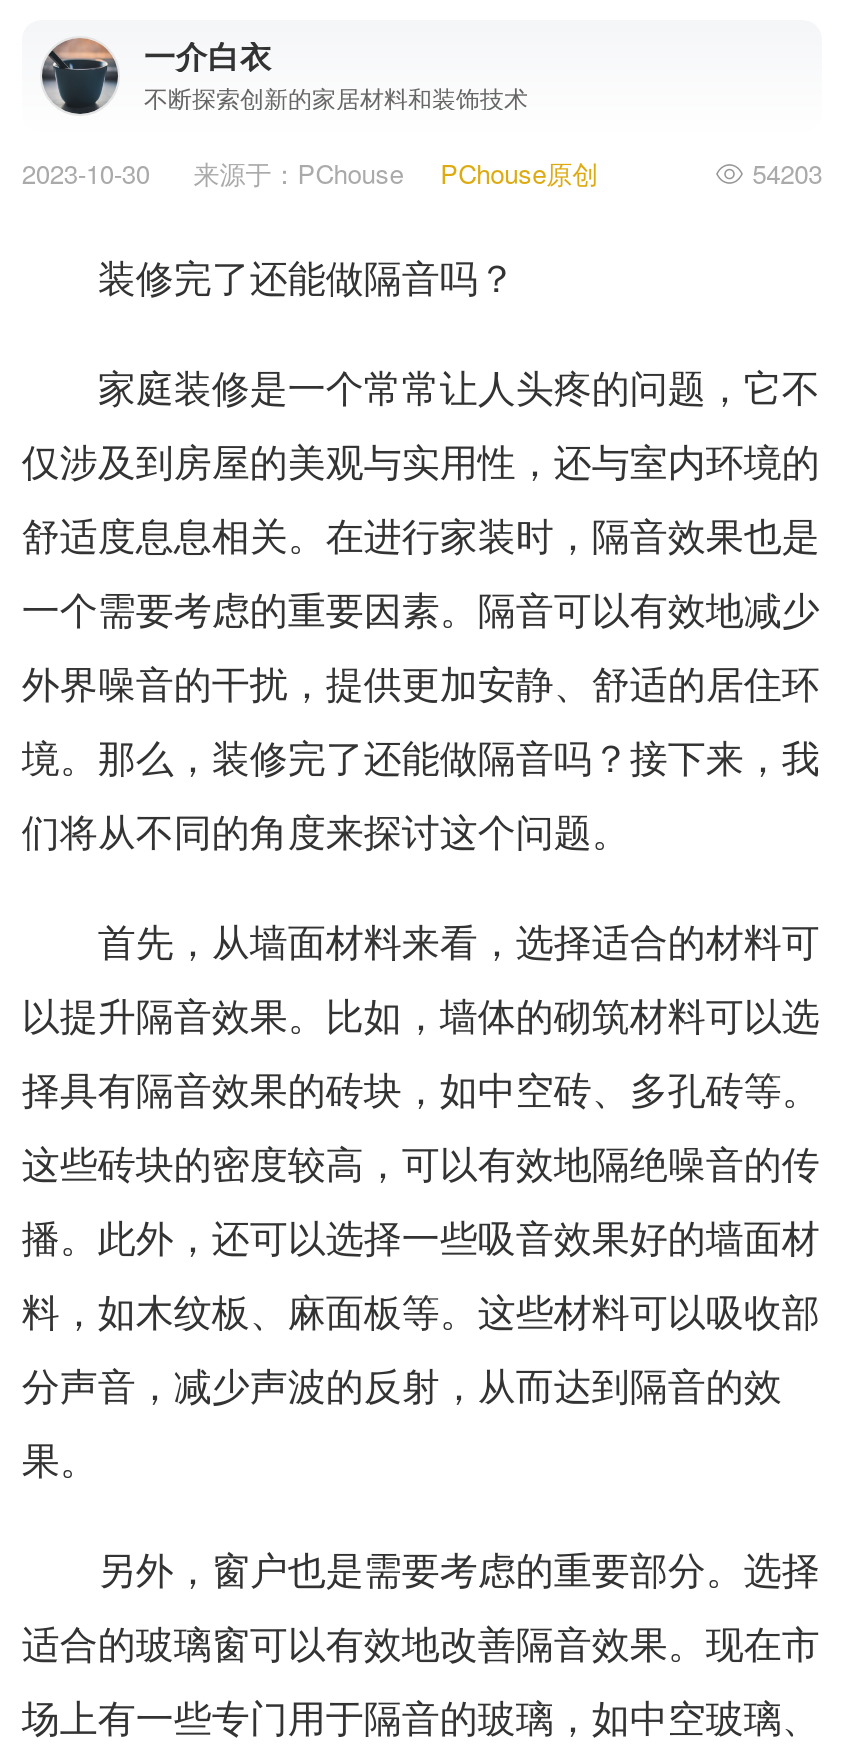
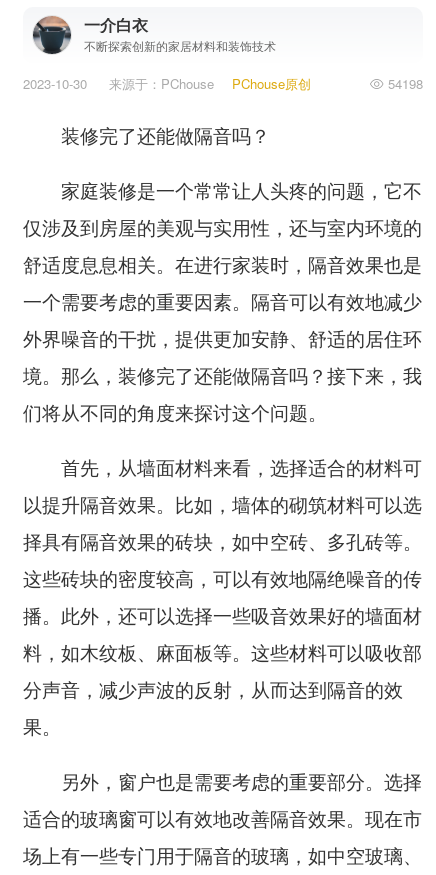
[752,154,822,192] 54203 -> [388,74,423,93] 54198

